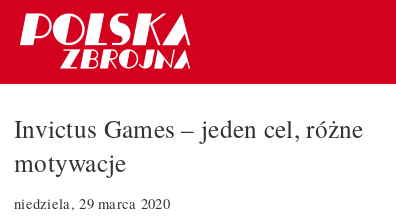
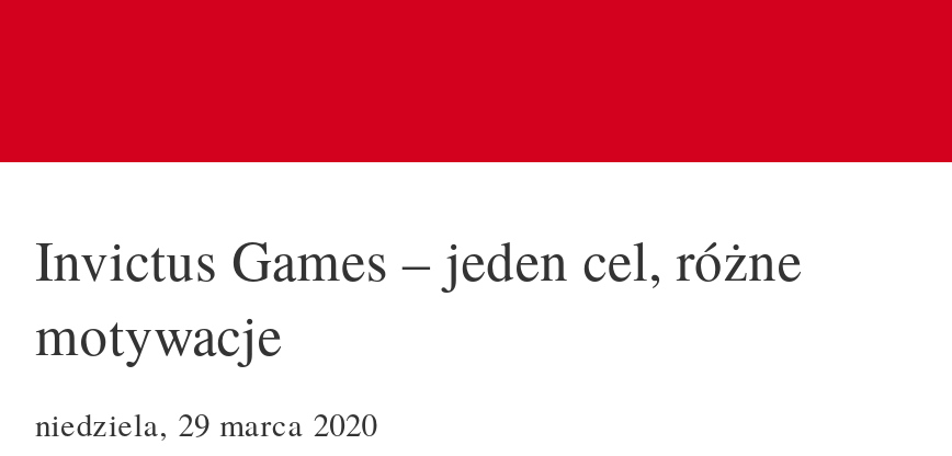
[19,12,191,70] [image] -> none

